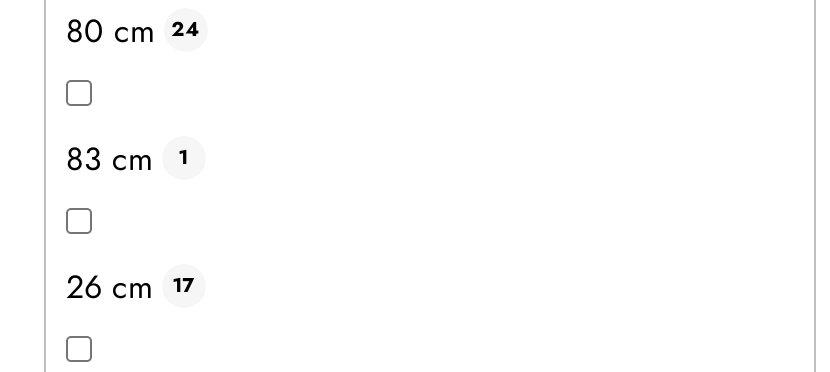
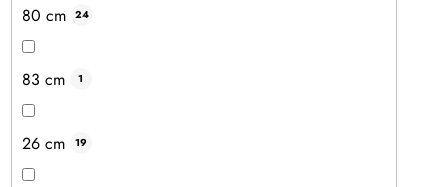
[66,264,194,310] 26 cm 17 -> [22,132,87,155] 26 cm 19

